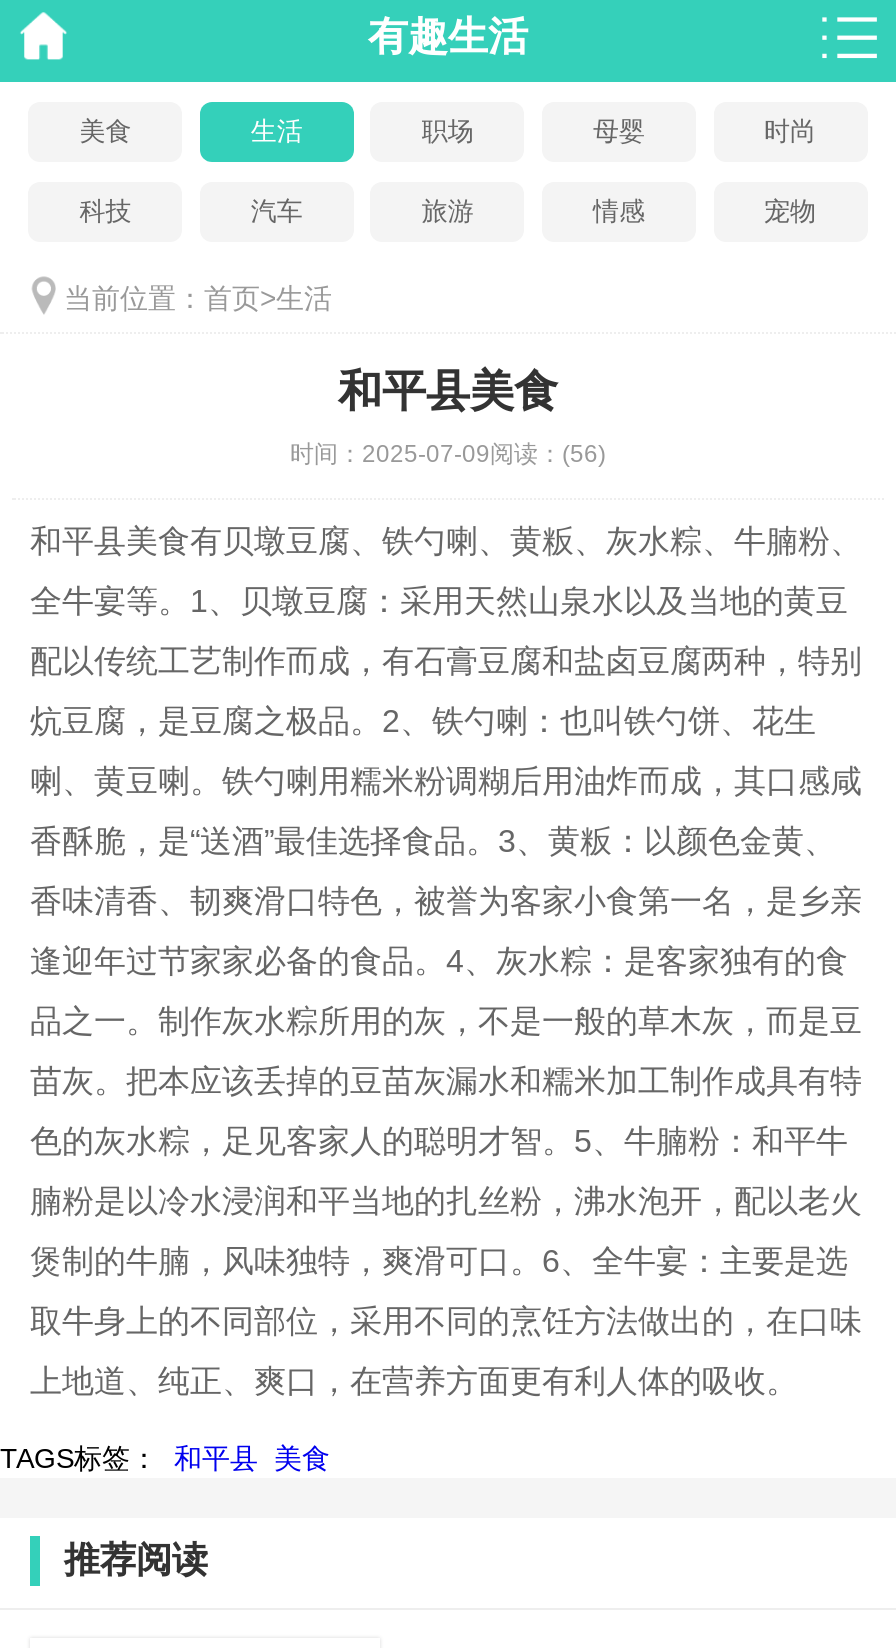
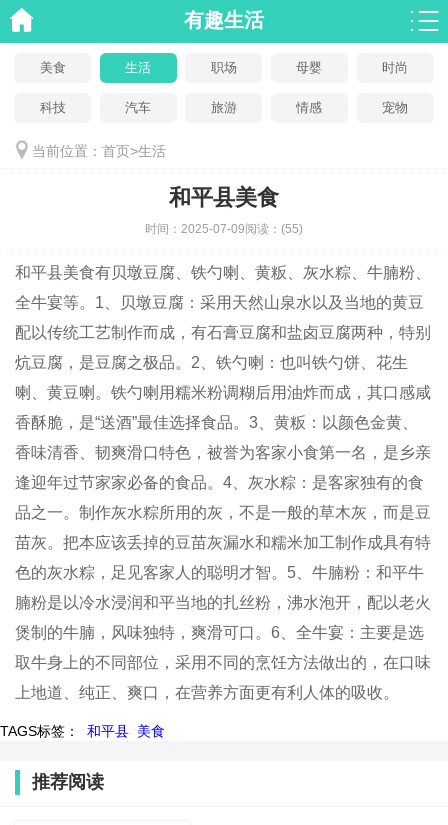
[290,440,606,468] 时间：2025-07-09阅读：(56) -> [145,222,303,236] 时间：2025-07-09阅读：(55)

